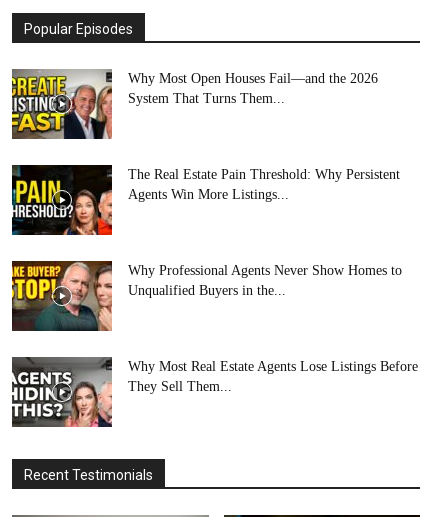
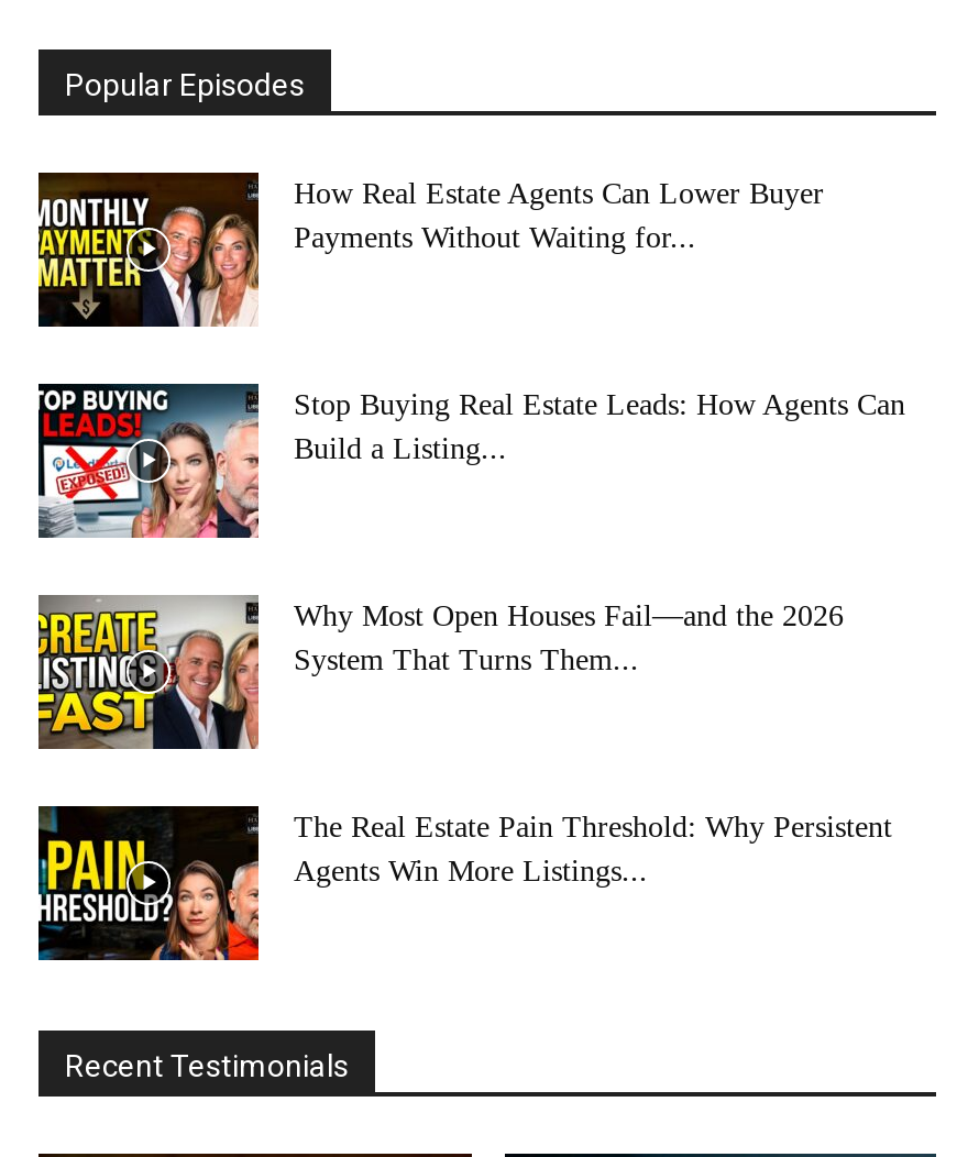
none -> [36,172,824,328] [image] | How Real Estate Agents Can Lower Buyer | Payments Without Waiting for...
none -> [38,381,905,539] [image] | Stop Buying Real Estate Leads: How Agents Can | Build a Listing...
moved [10,68,400,202] -> [34,592,892,886]: [image] | Why Most Open Houses Fail—and the 2026 | System That Turns Them... | The Real Estate Pain Threshold: Why Persistent | Agents Win More Listings...
[11,260,402,332] [image] | Why Professional Agents Never Show Homes to | Unqualified Buyers in the... -> none
[12,357,418,428] [image] | Why Most Real Estate Agents Lose Listings Before | They Sell Them... -> none

